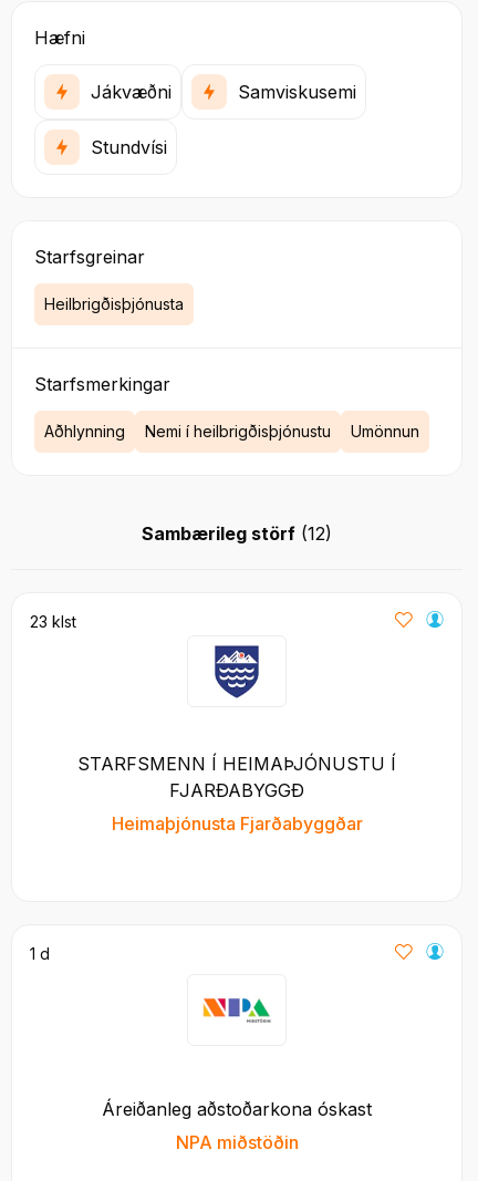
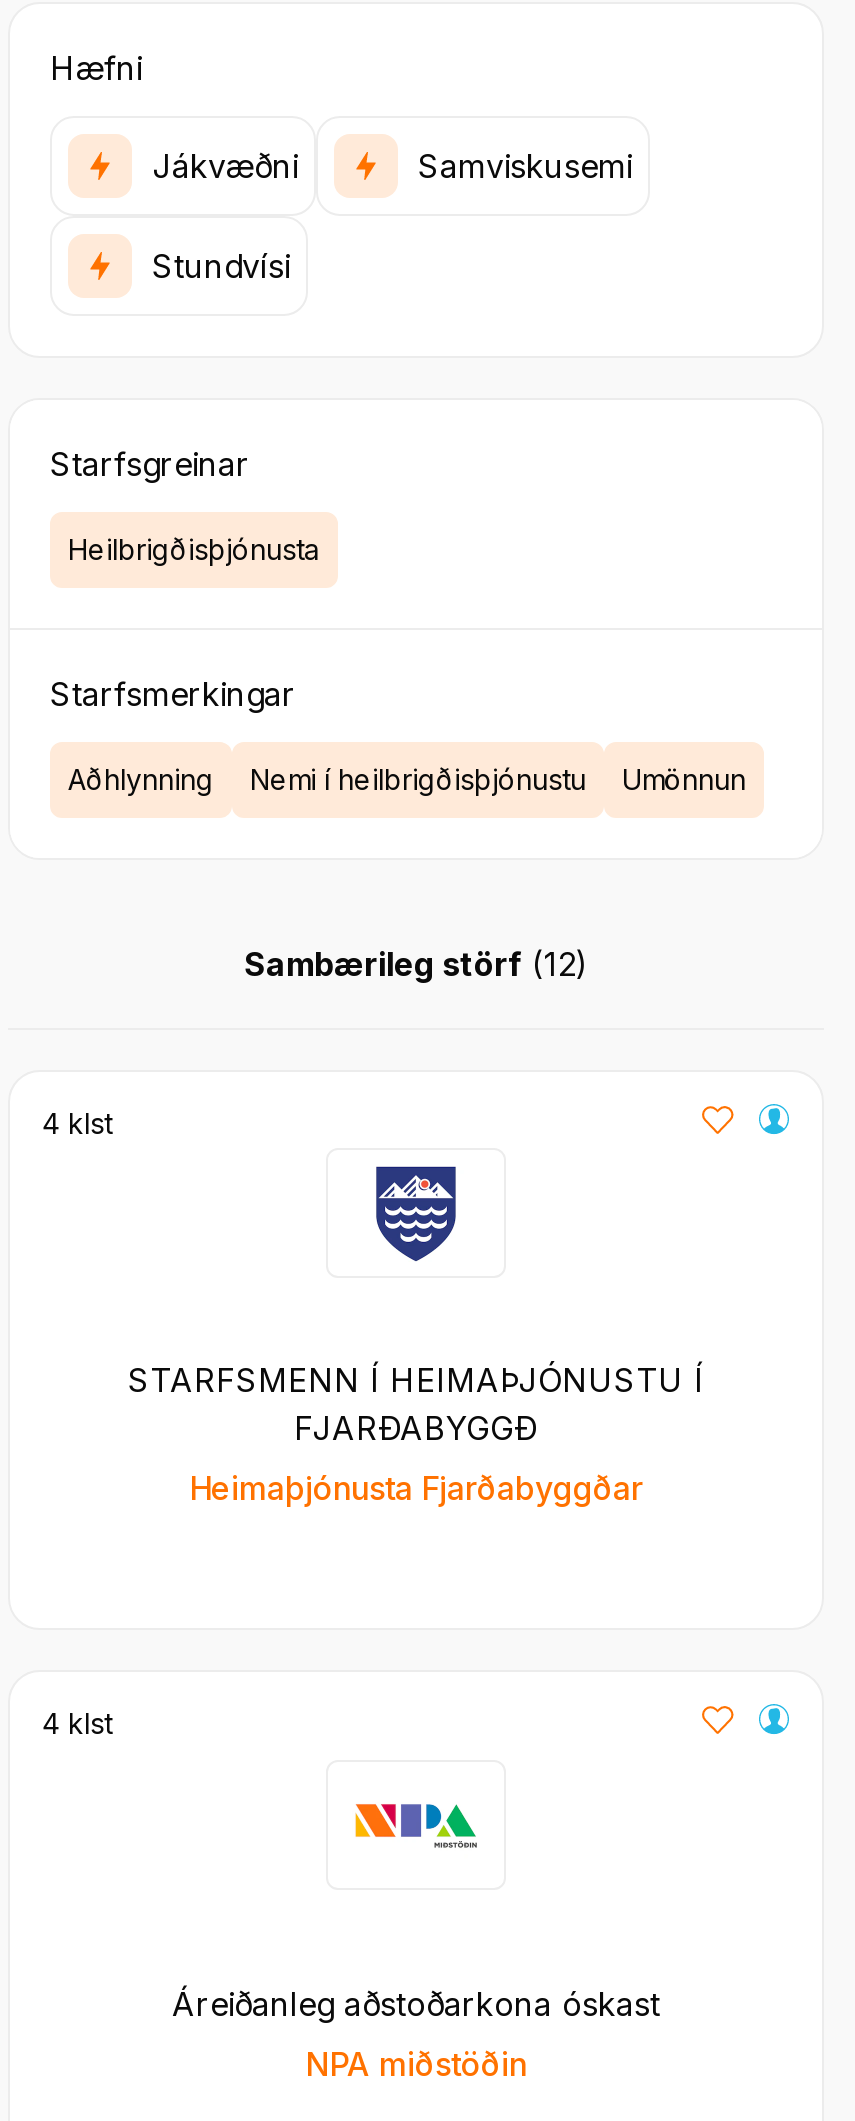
[30,612,76,631] 23 klst -> [42,1106,112,1140] 4 klst
[30,944,50,963] 1 d -> [42,1706,112,1740] 4 klst

